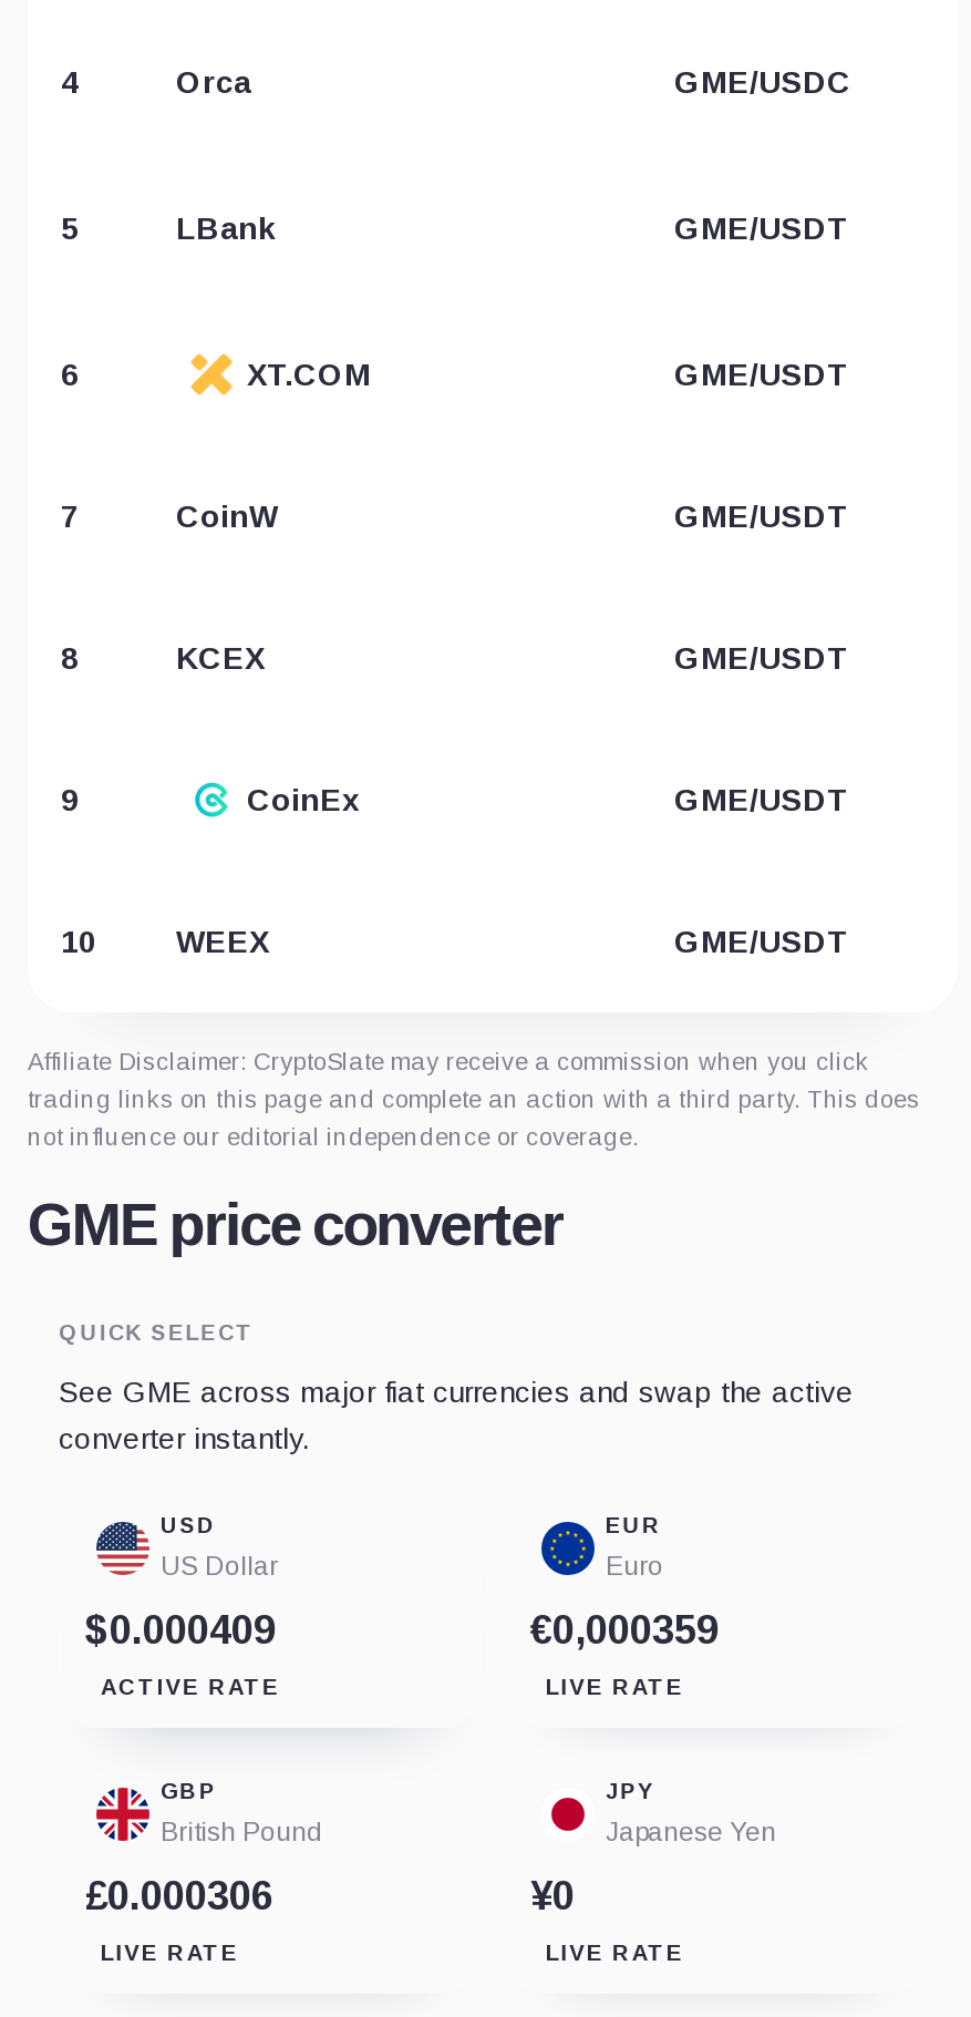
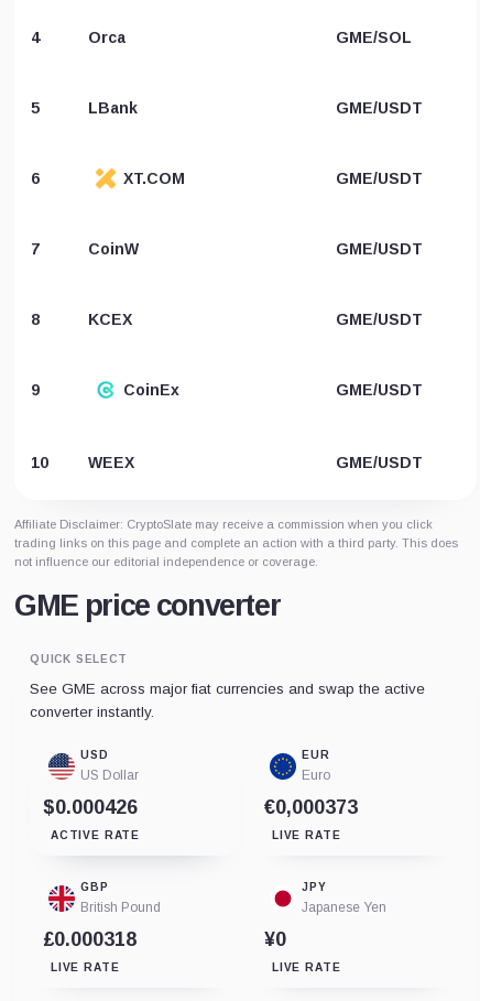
[674,63,851,99] GME/USDC -> [336,28,412,46] GME/SOL
[85,1607,276,1651] $0.000409 -> [43,796,138,818] $0.000426
[530,1607,719,1651] €0,000359 -> [264,796,358,818] €0,000373
[85,1873,273,1917] £0.000306 -> [43,928,137,950] £0.000318

